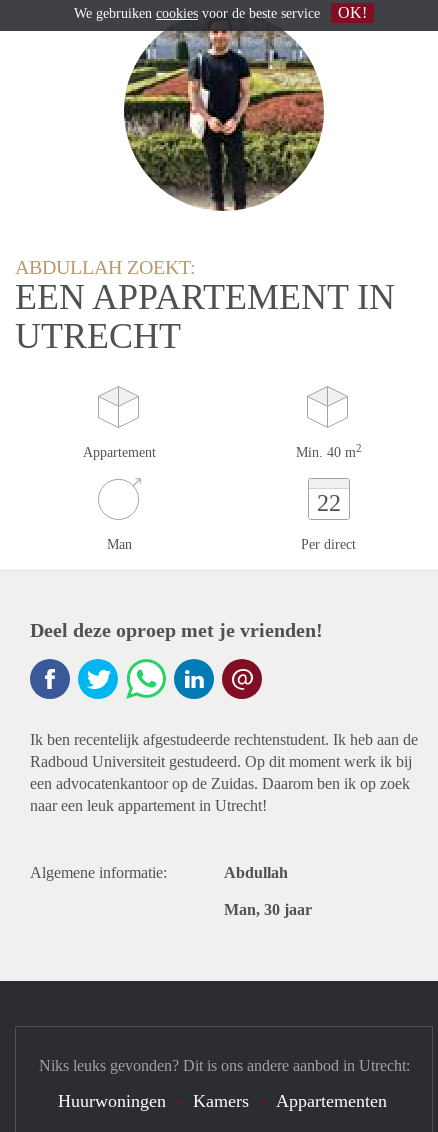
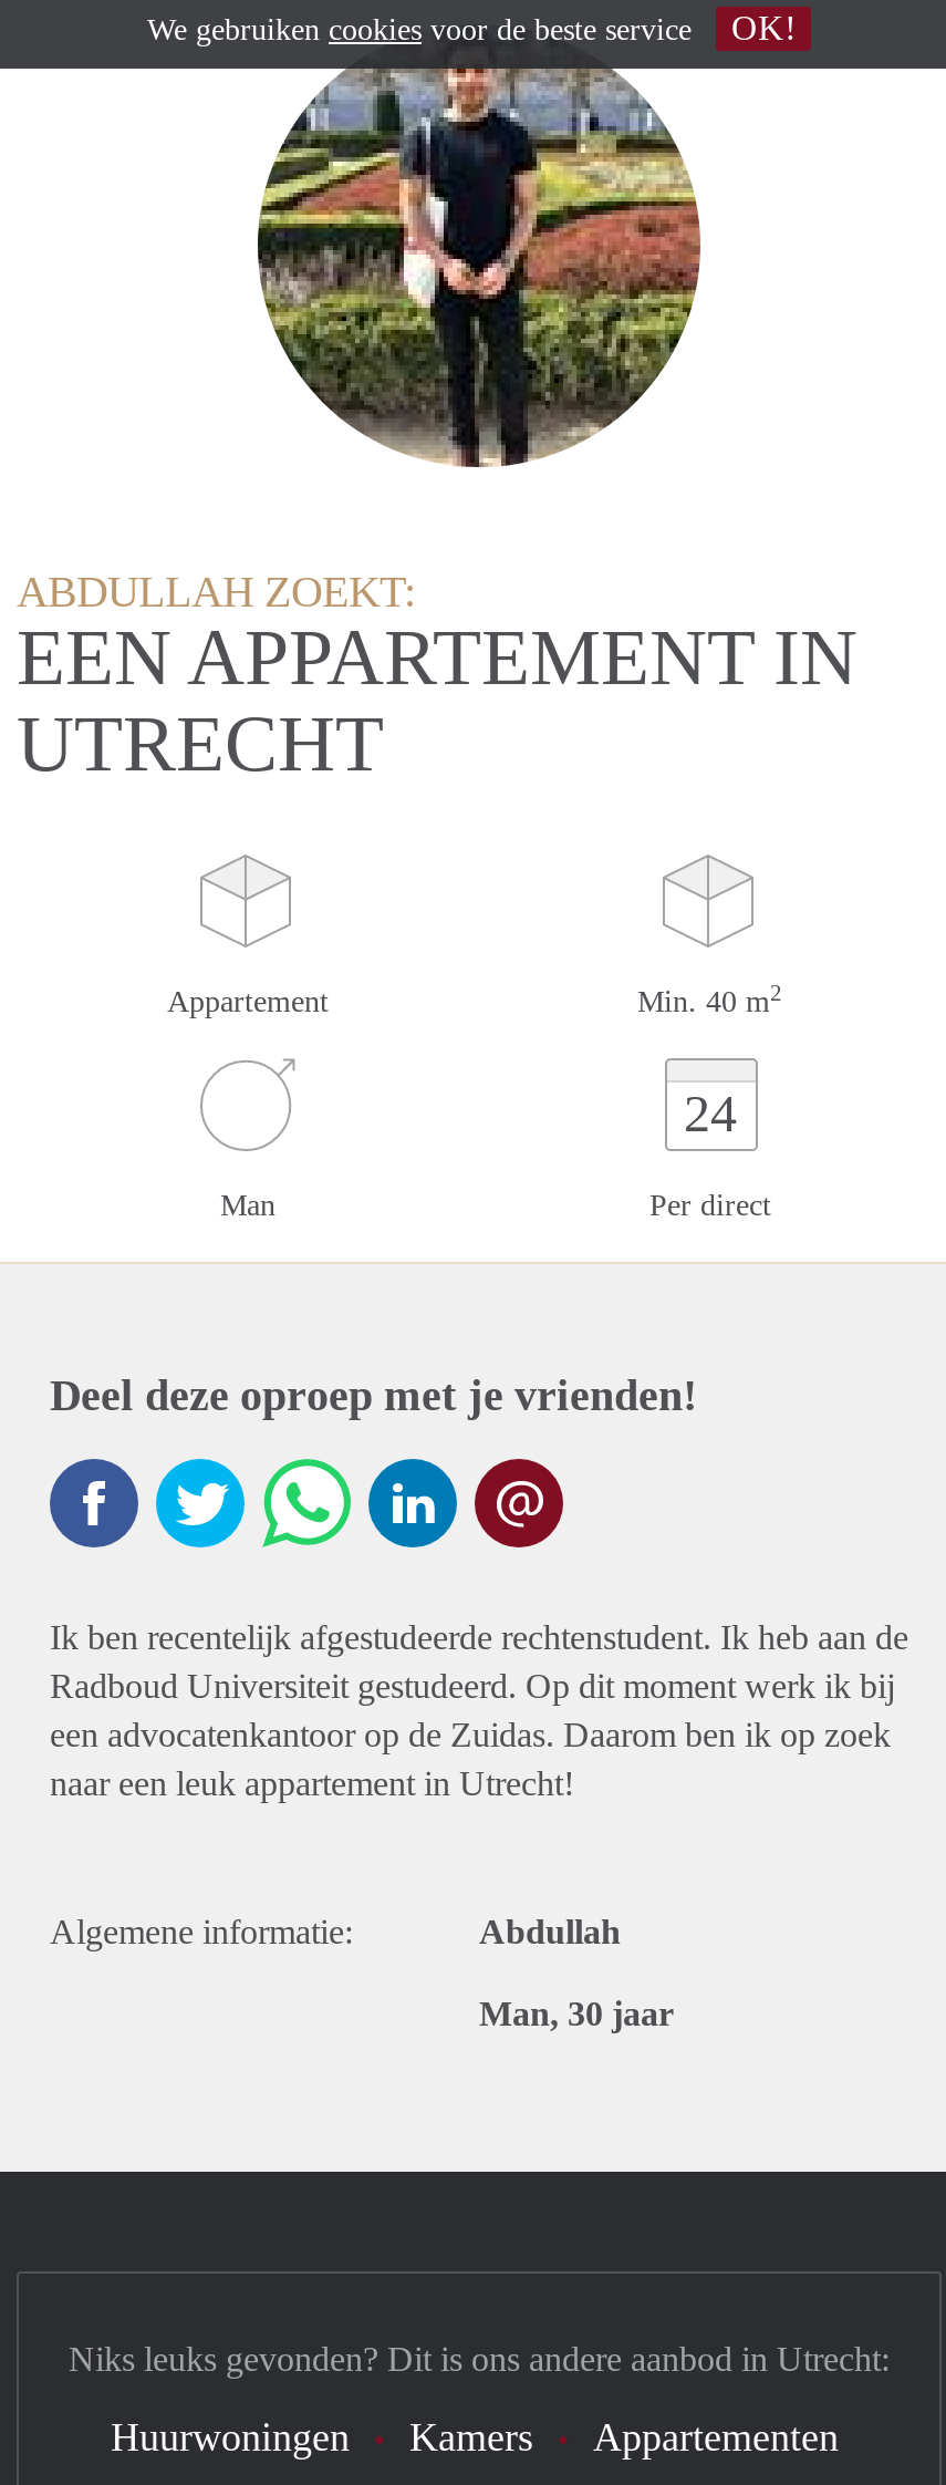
[316,490,340,516] 22 -> [684,1085,737,1142] 24

